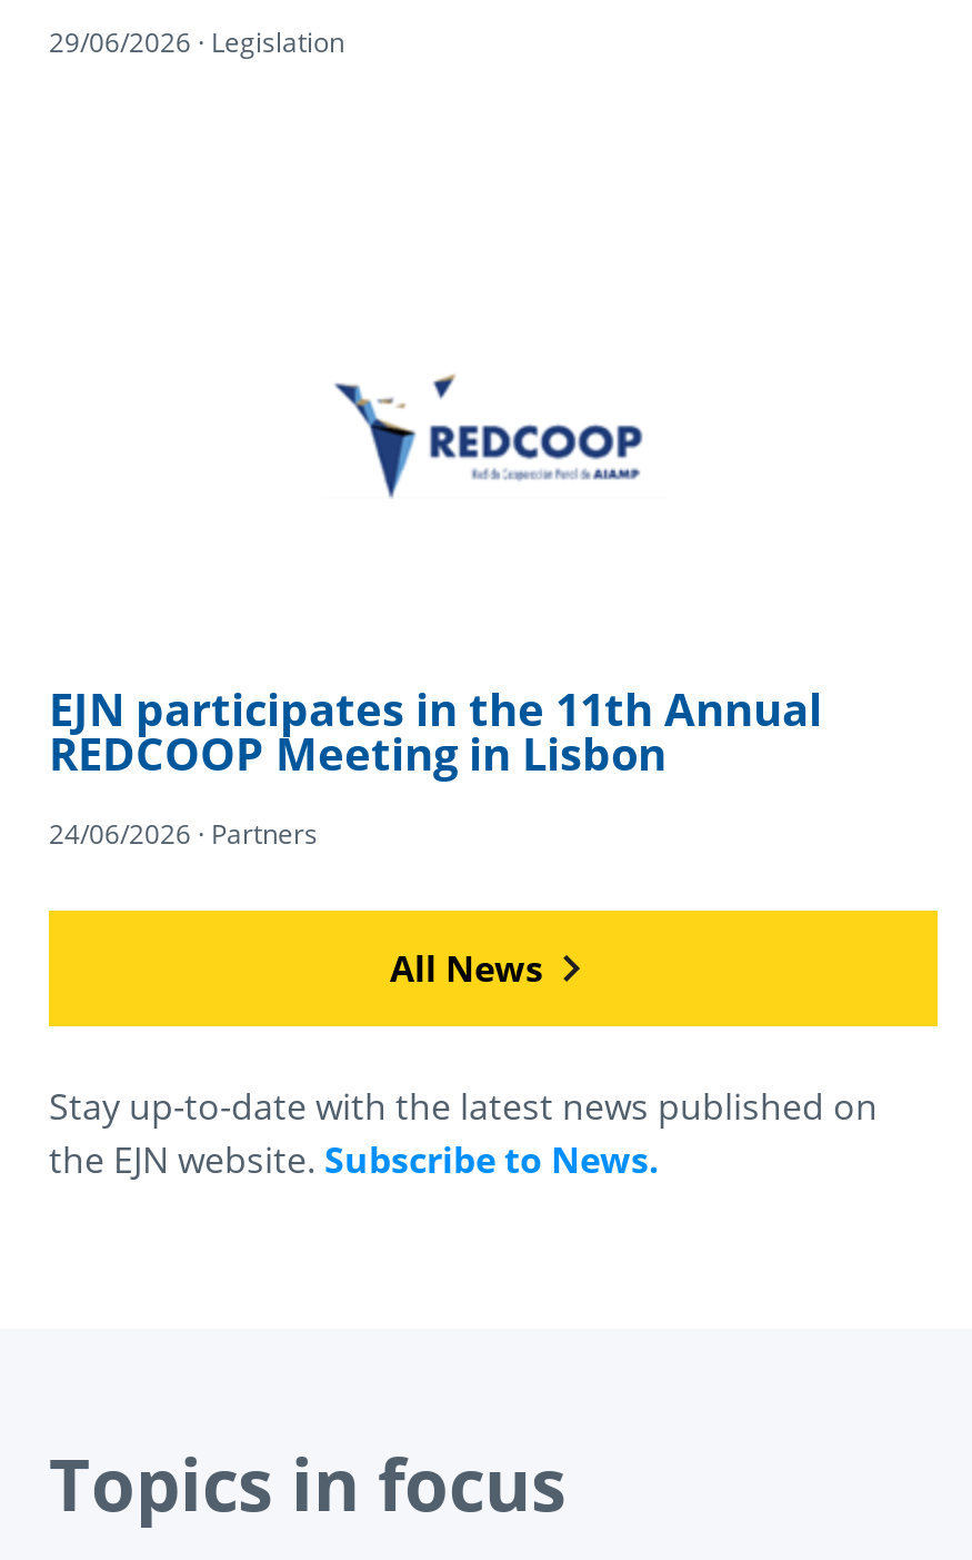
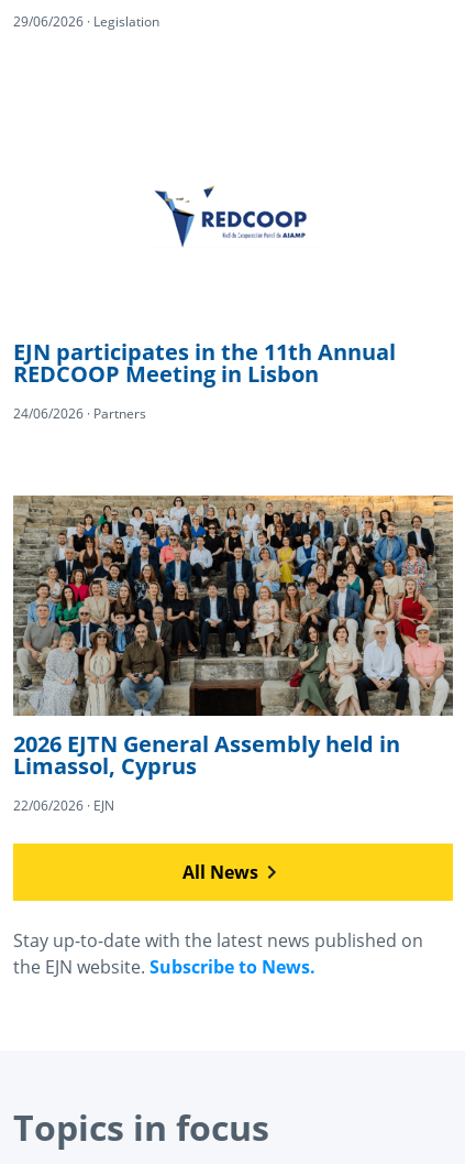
none -> [12,494,454,815] [image] | 2026 EJTN General Assembly held in | Limassol, Cyprus | 22/06/2026 · EJN

